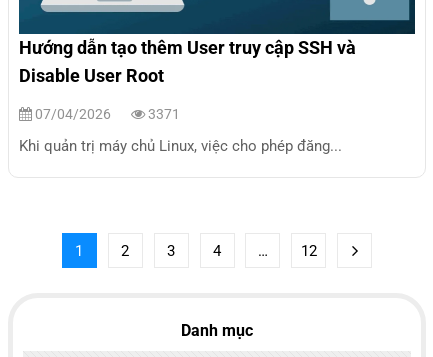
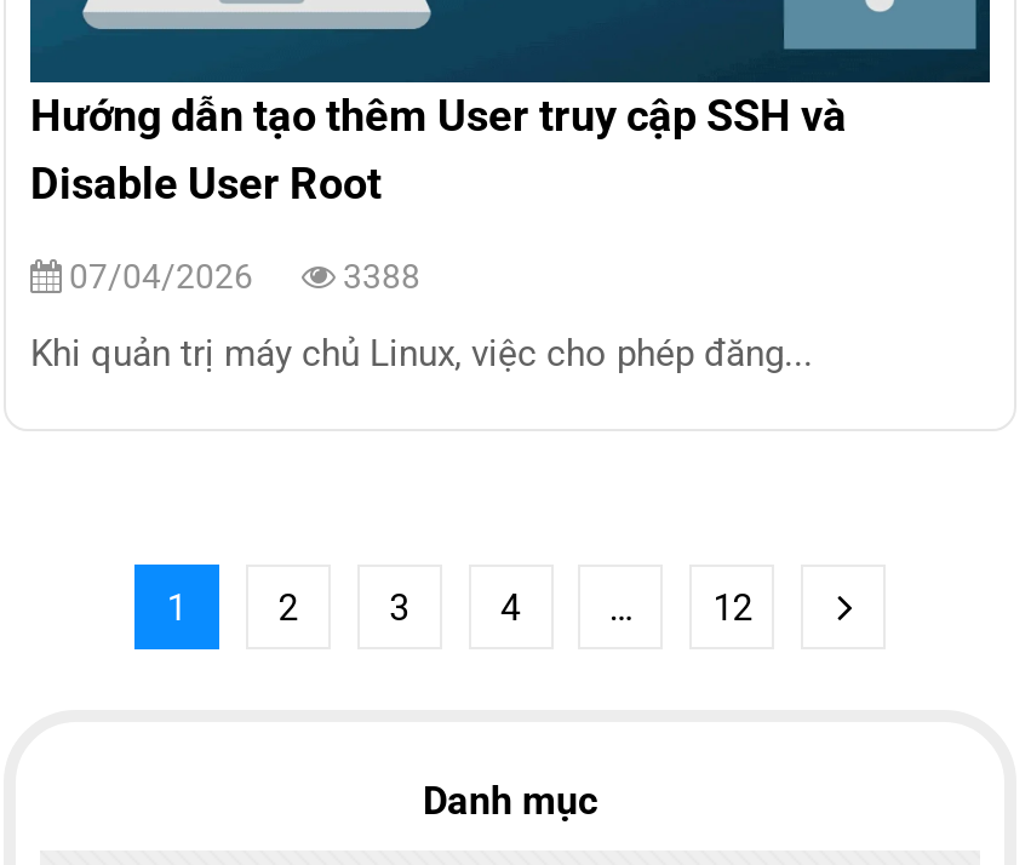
[145,106,180,122] 3371 -> [336,257,420,296] 3388

